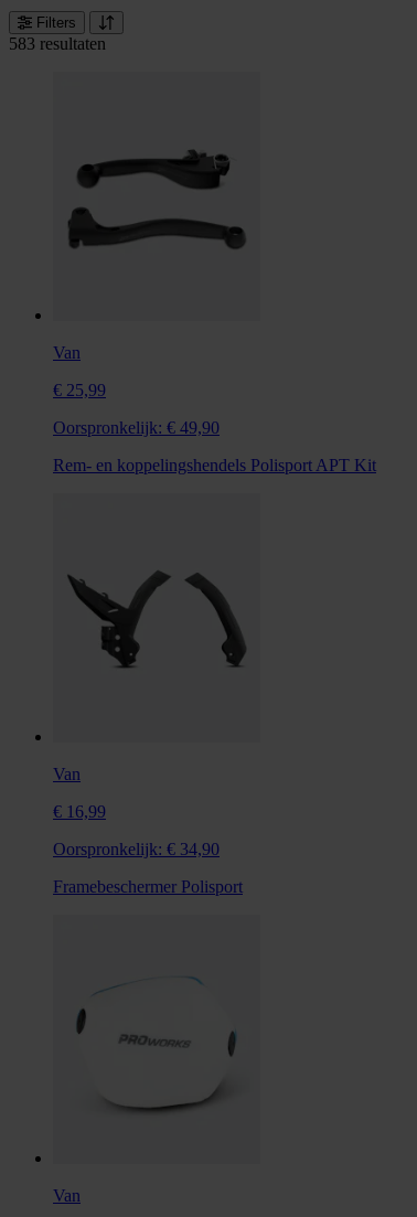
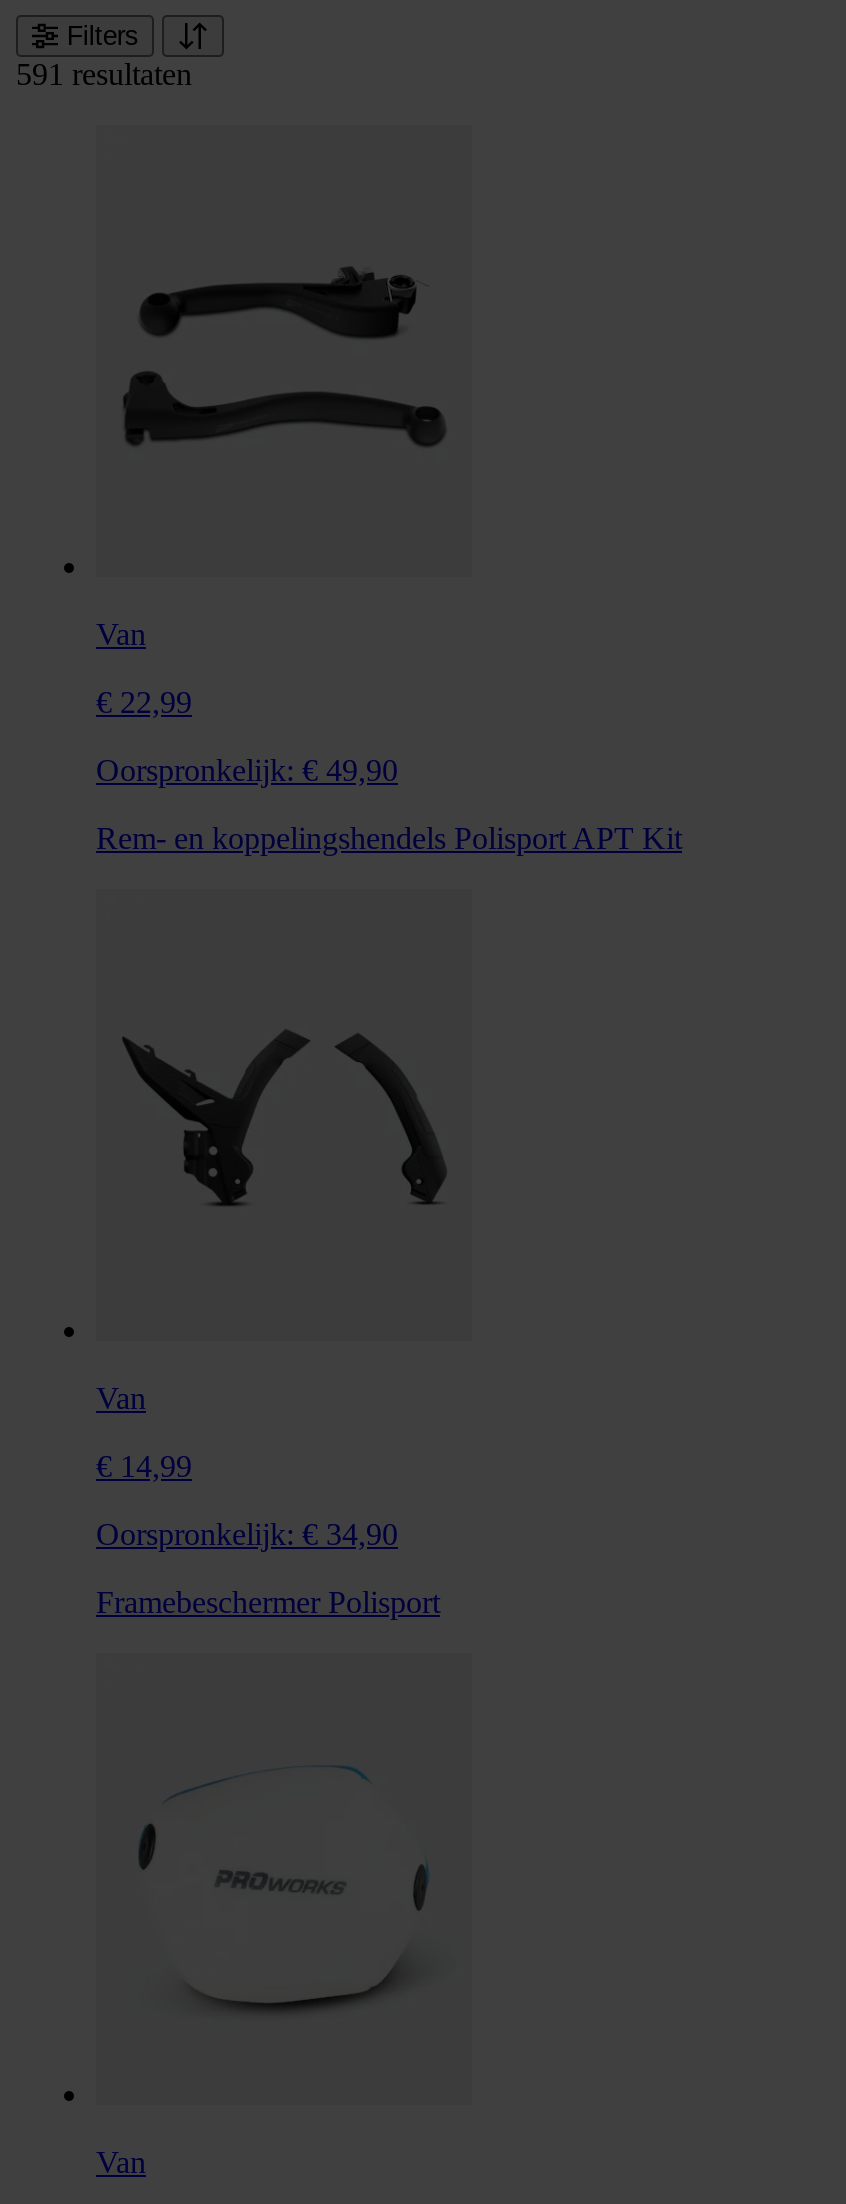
[9,34,106,53] 583 resultaten -> [16,57,192,91] 591 resultaten
[53,381,106,399] € 25,99 -> [96,685,192,719] € 22,99
[53,802,106,821] € 16,99 -> [96,1449,192,1483] € 14,99

